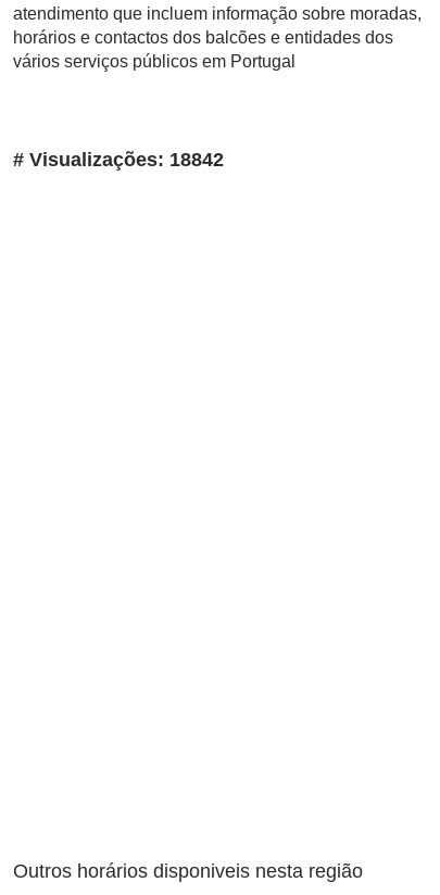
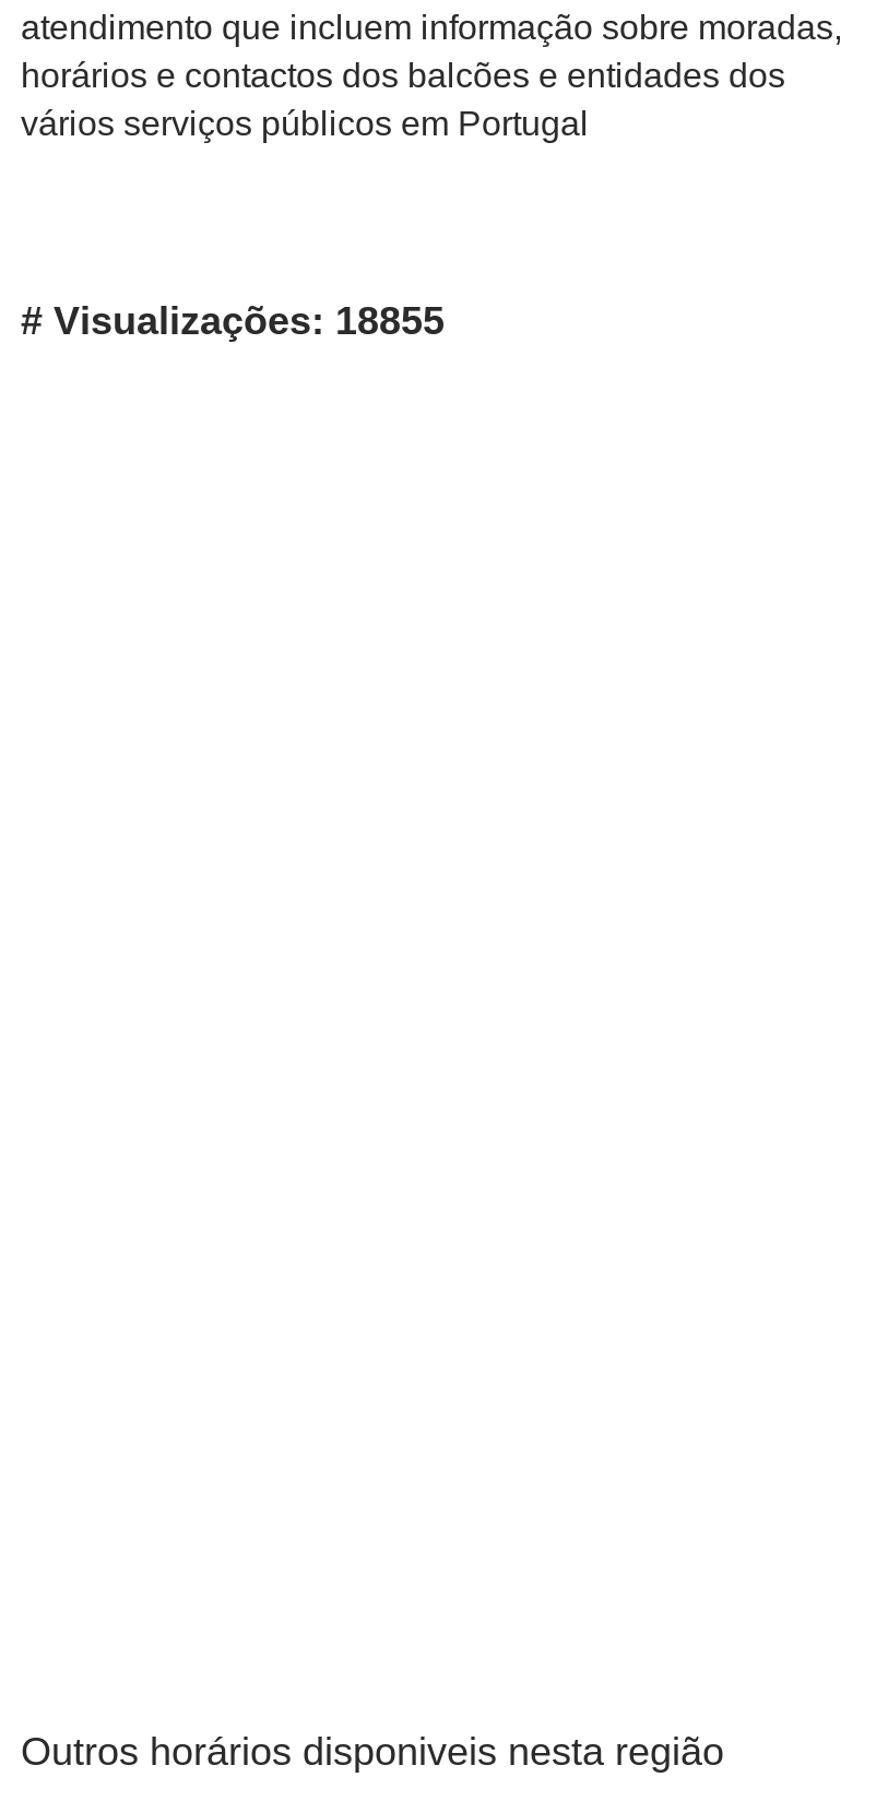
[13,149,224,171] # Visualizações: 18842 -> [21,299,445,343] # Visualizações: 18855

